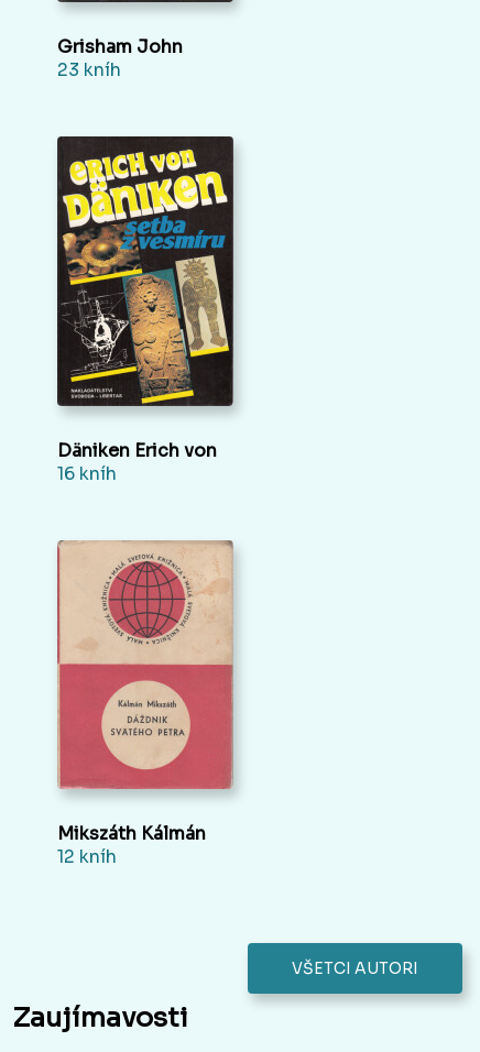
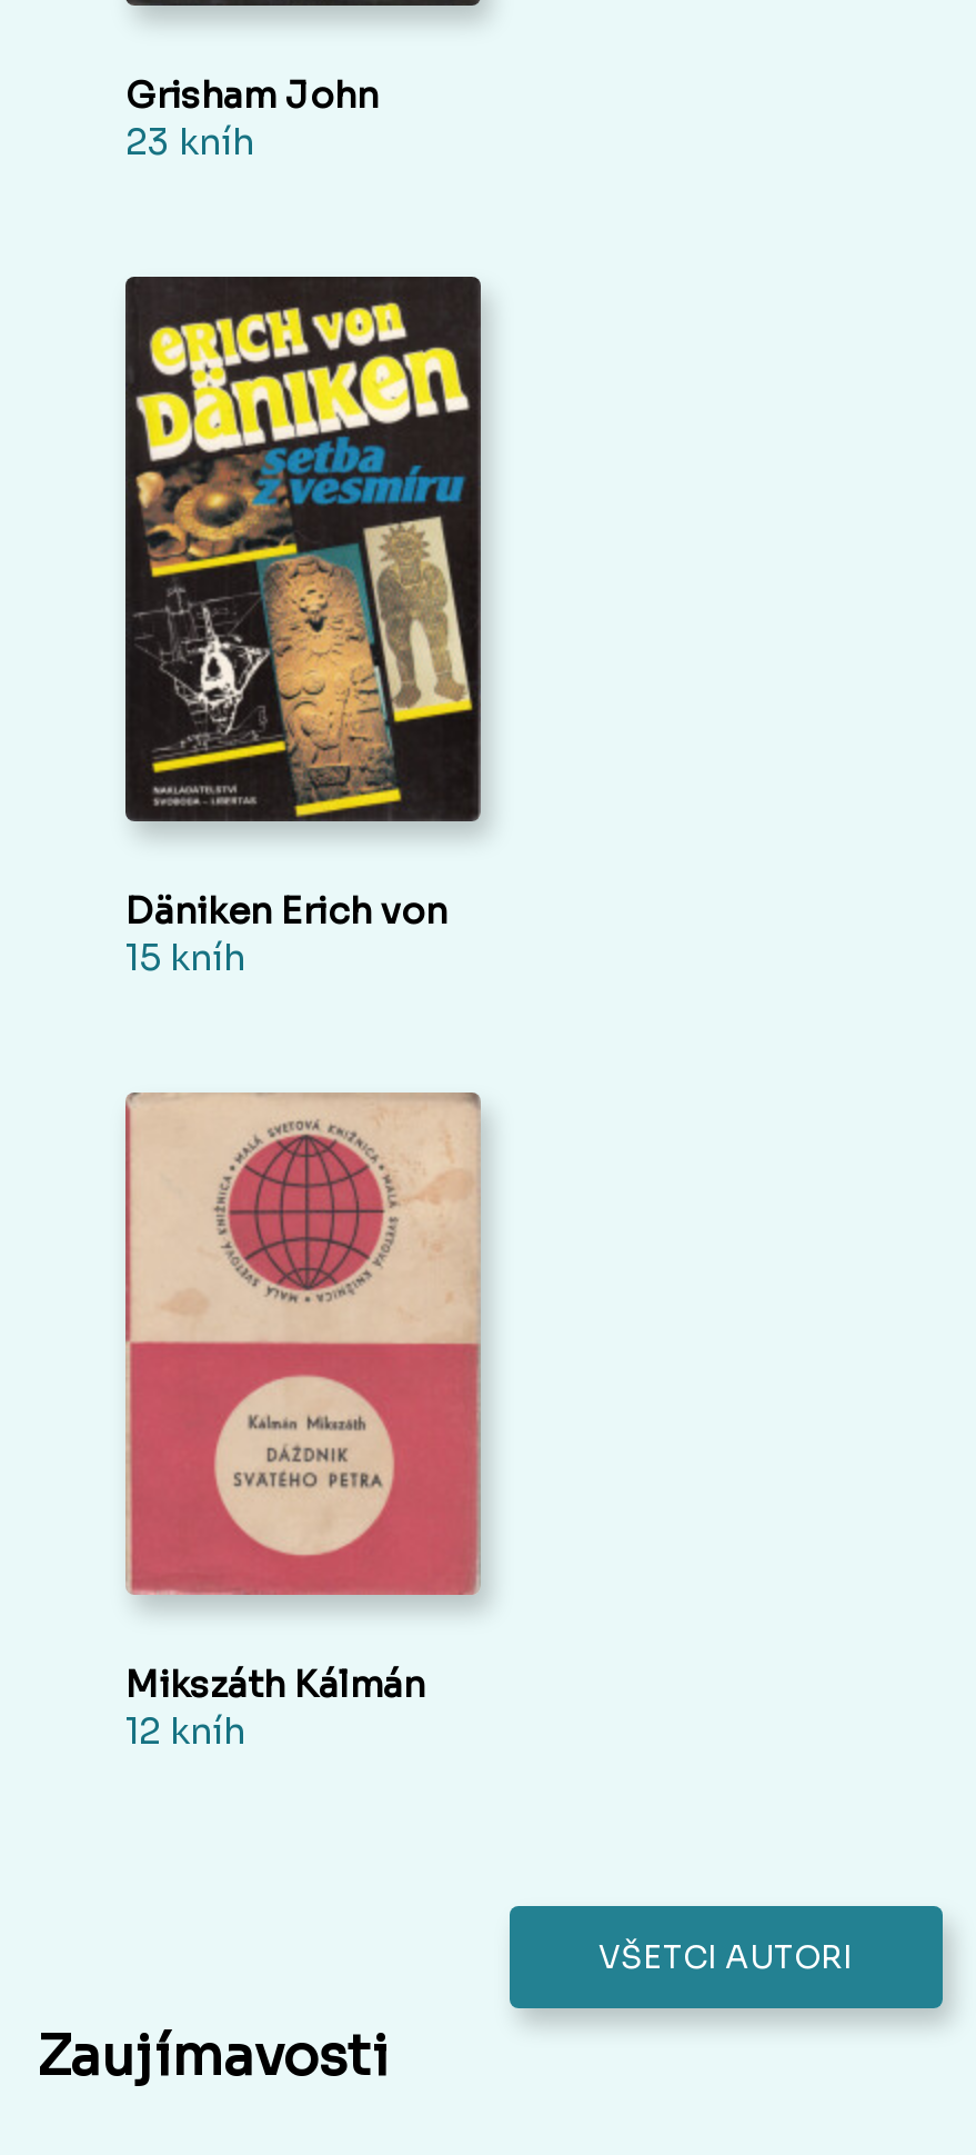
[57,463,117,486] 16 kníh -> [125,935,245,981] 15 kníh

